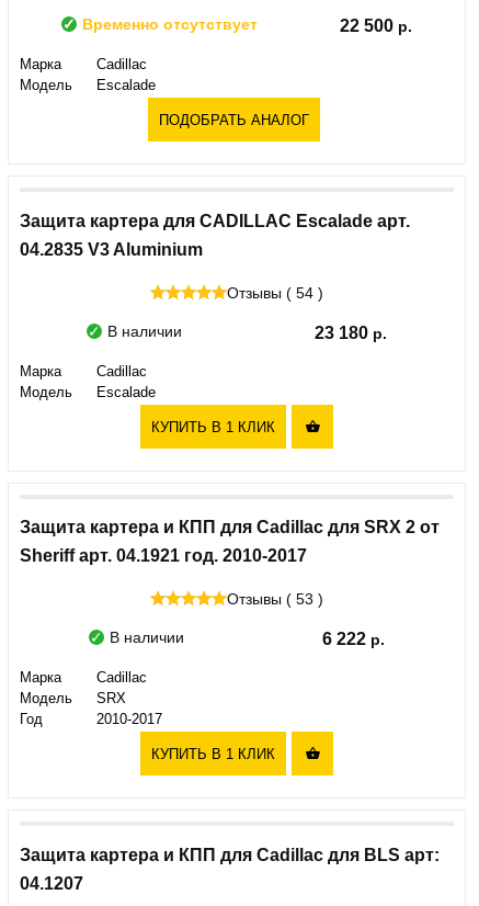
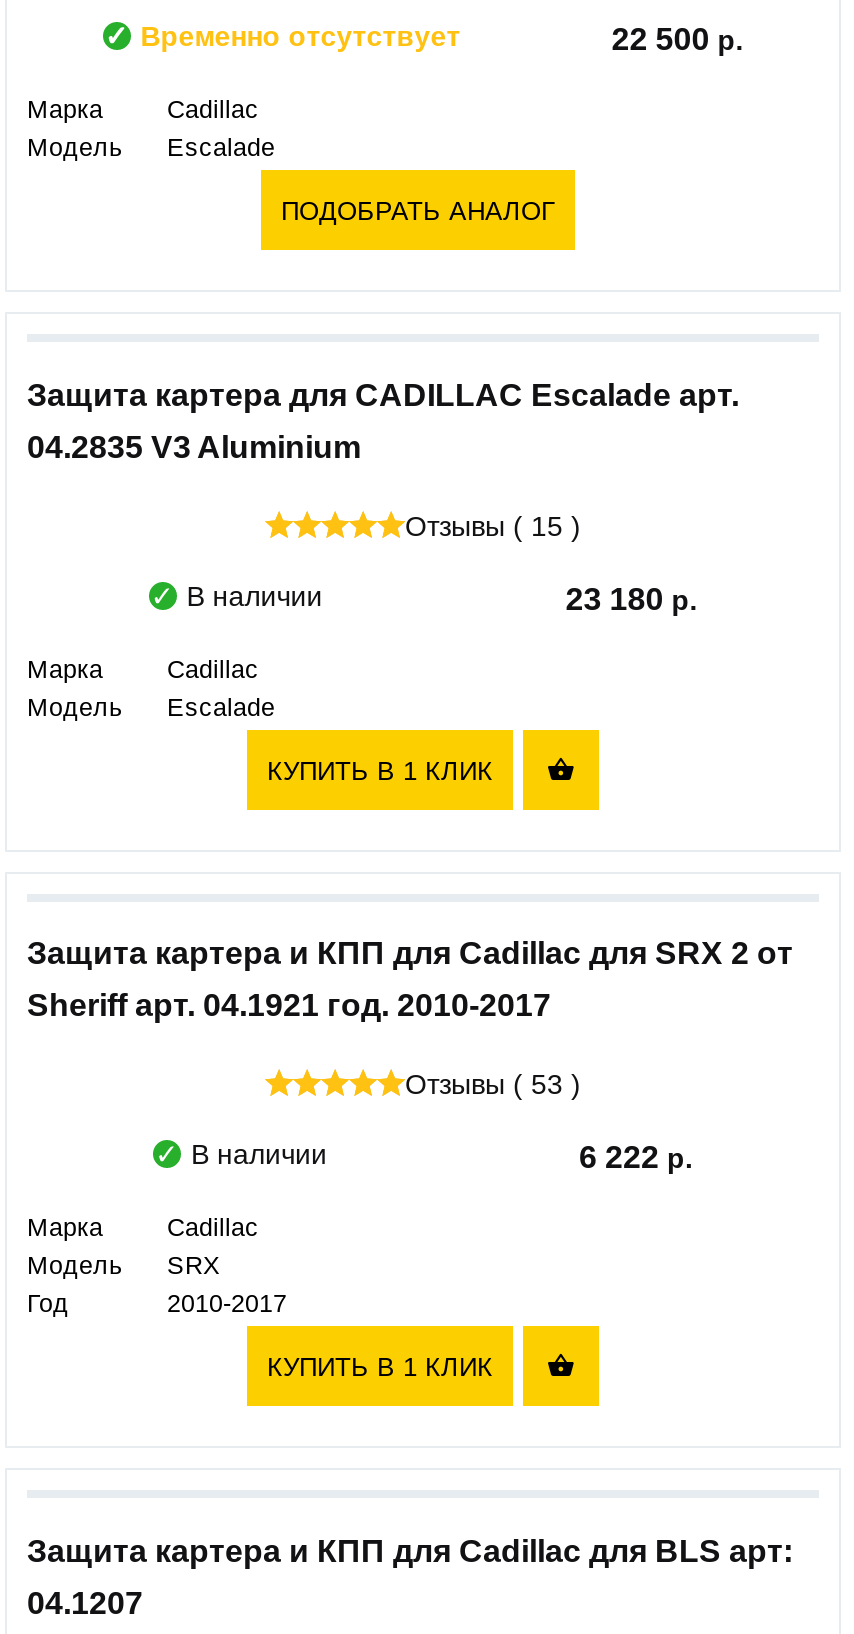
[227,284,323,301] Отзывы ( 54 ) -> [405,510,581,542] Отзывы ( 15 )

